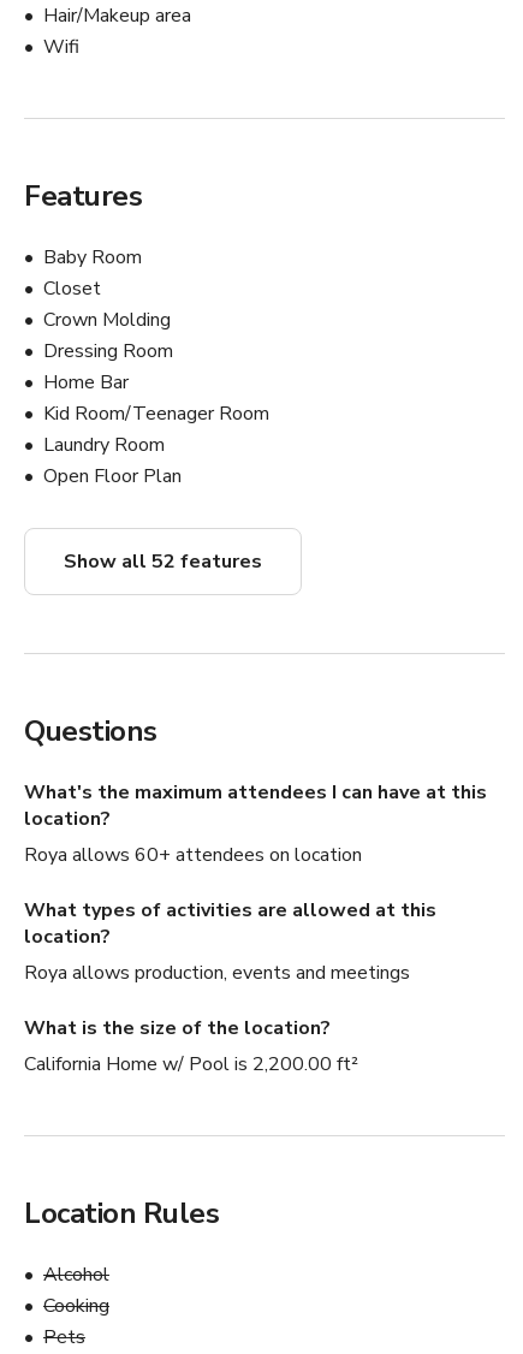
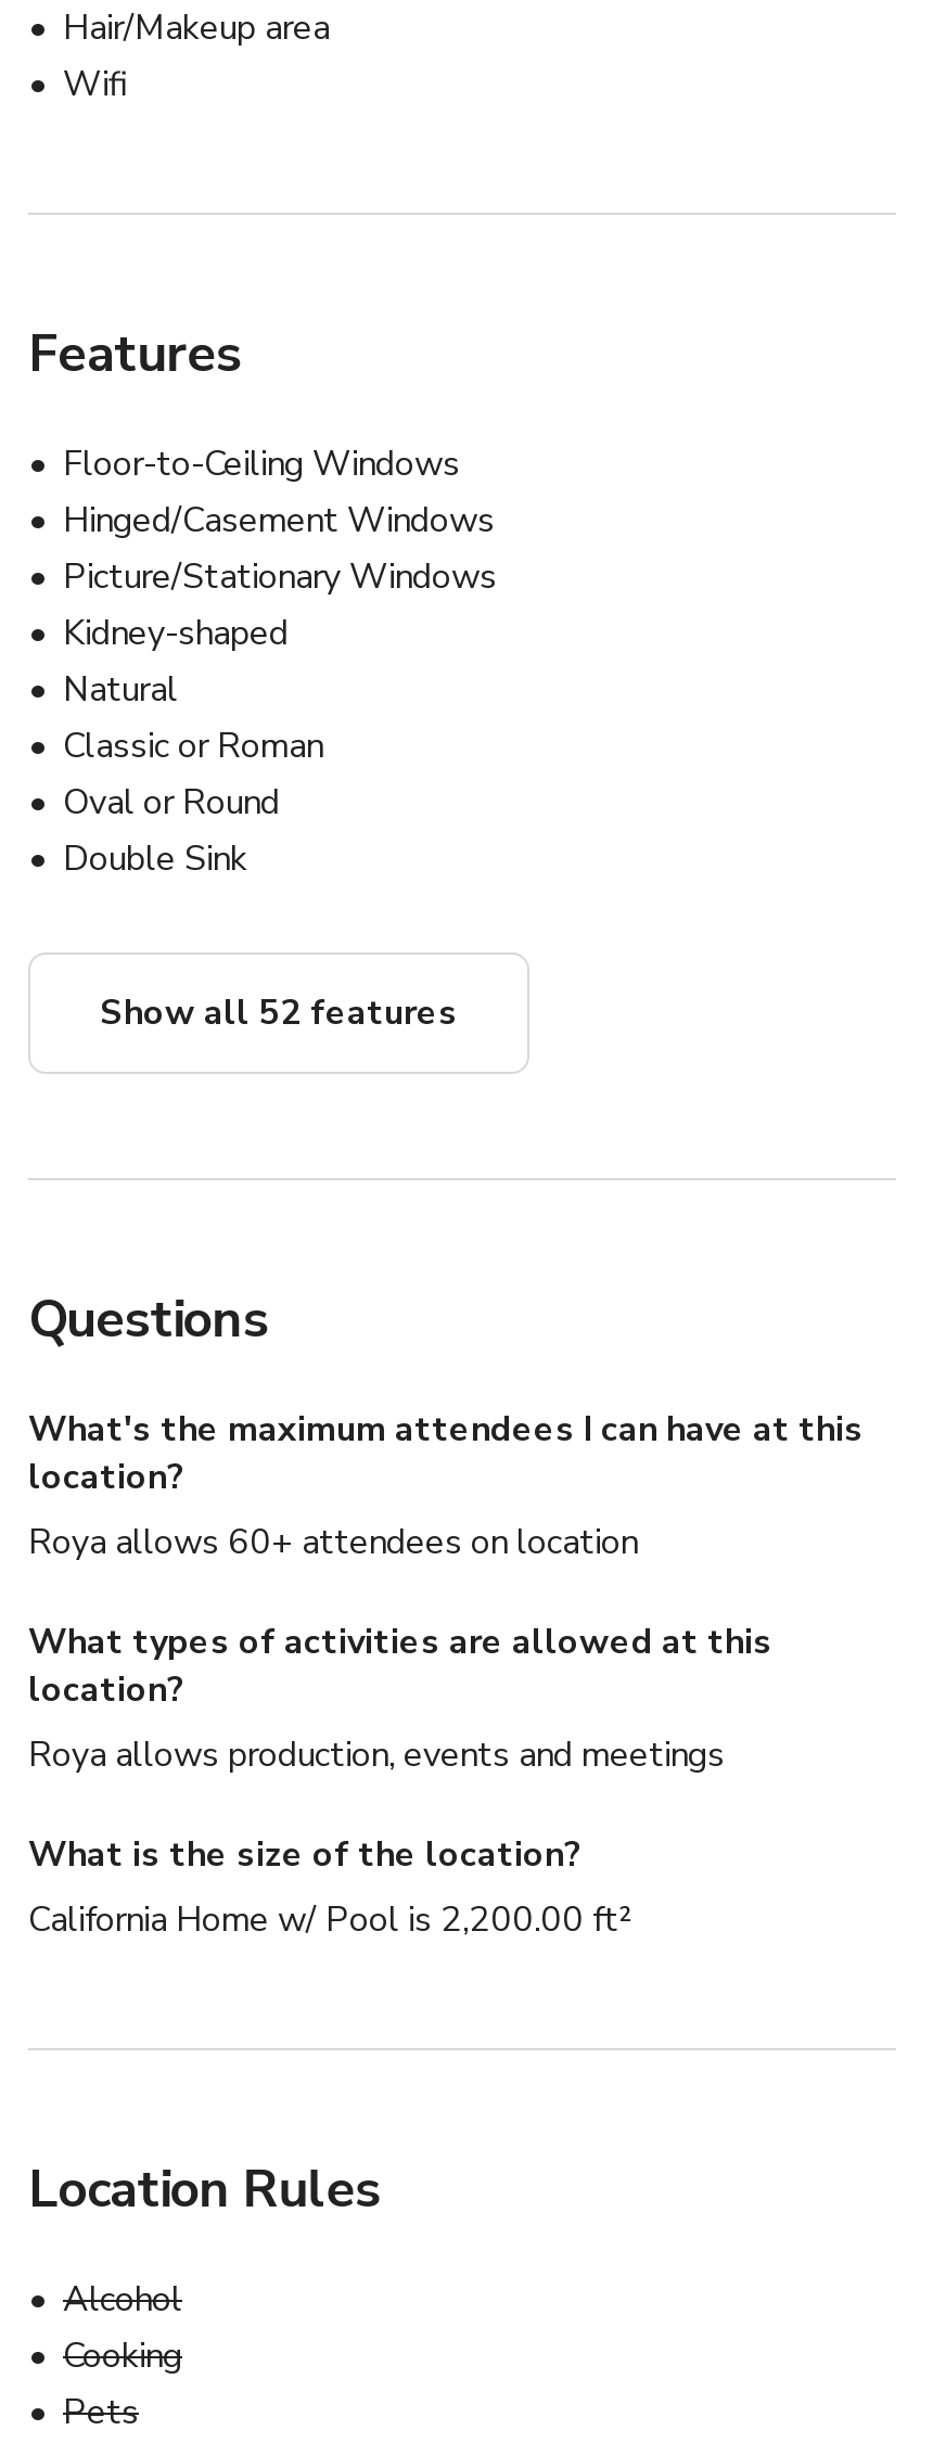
[43,244,269,490] Baby Room | Closet | Crown Molding | Dressing Room | Home Bar | Kid Room/Teenager Room | Laundry Room | Open Floor Plan -> [63,441,497,883] Floor-to-Ceiling Windows | Hinged/Casement Windows | Picture/Stationary Windows | Kidney-shaped | Natural | Classic or Roman | Oval or Round | Double Sink

